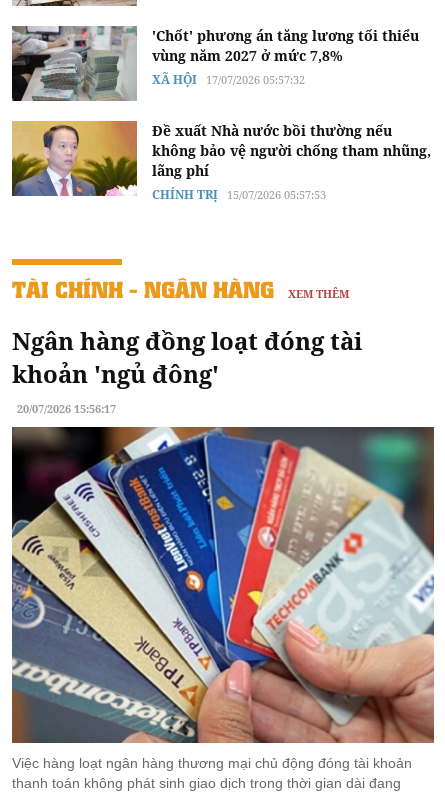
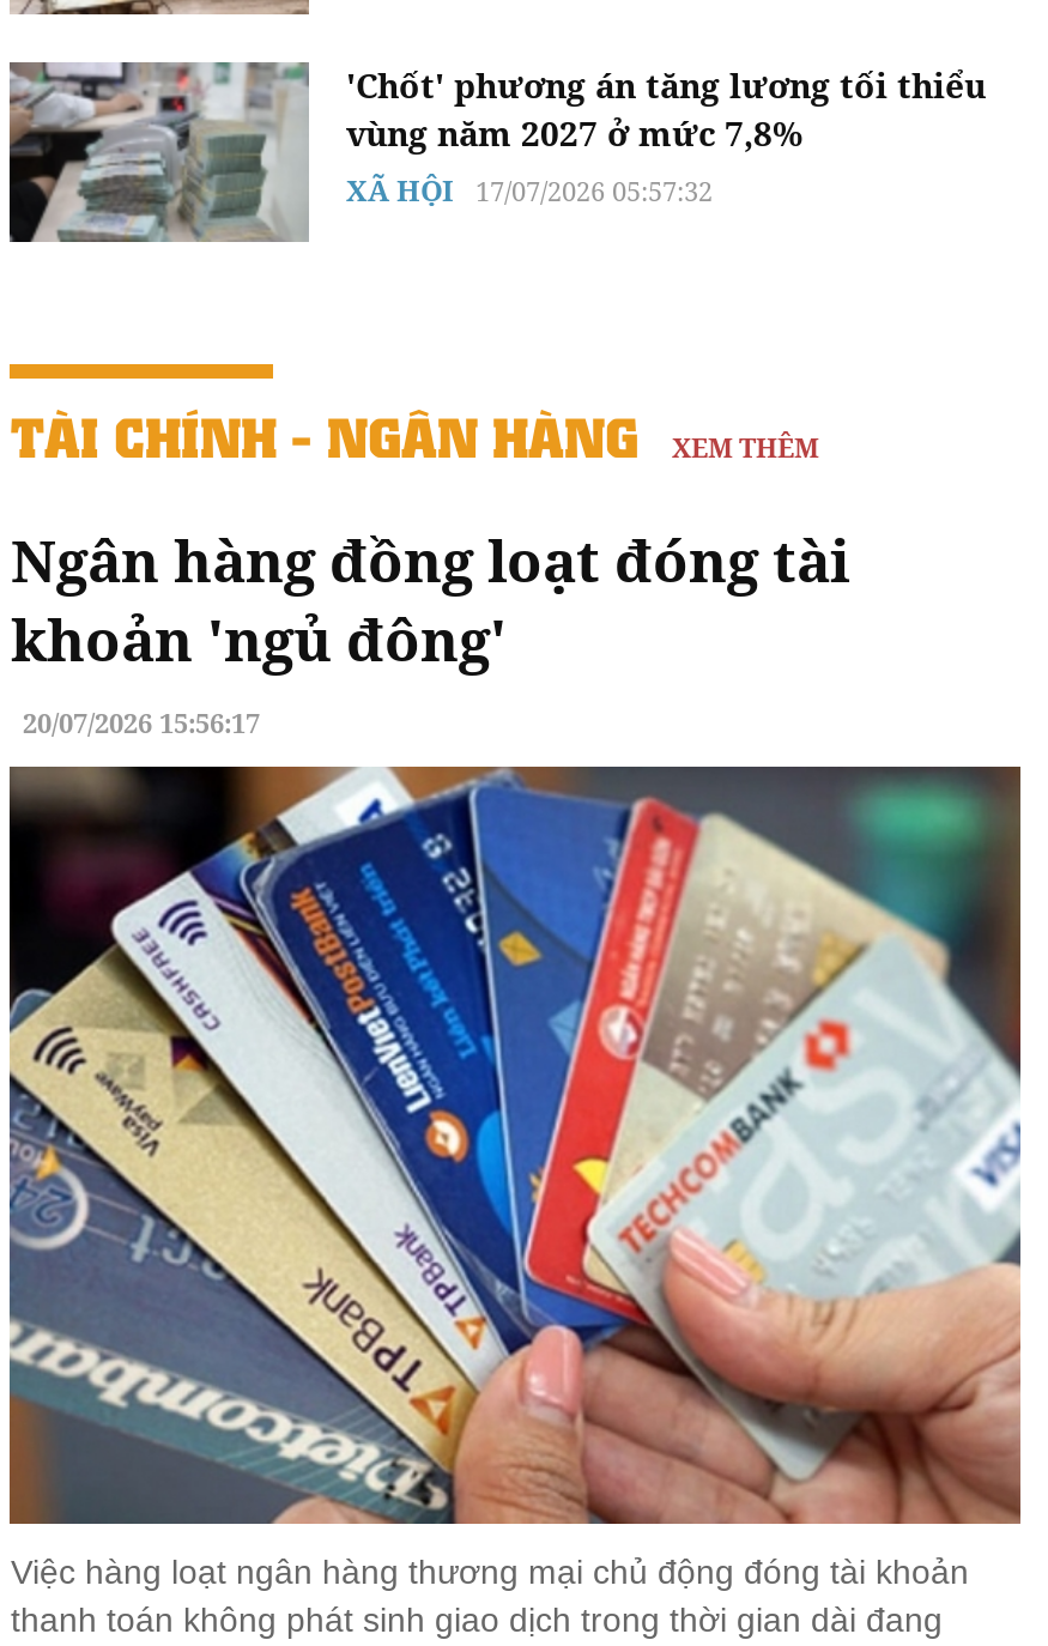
[11,120,431,203] [image] | Đề xuất Nhà nước bồi thường nếu | không bảo vệ người chống tham nhũng, | lãng phí | CHÍNH TRỊ 15/07/2026 05:57:53 -> none

